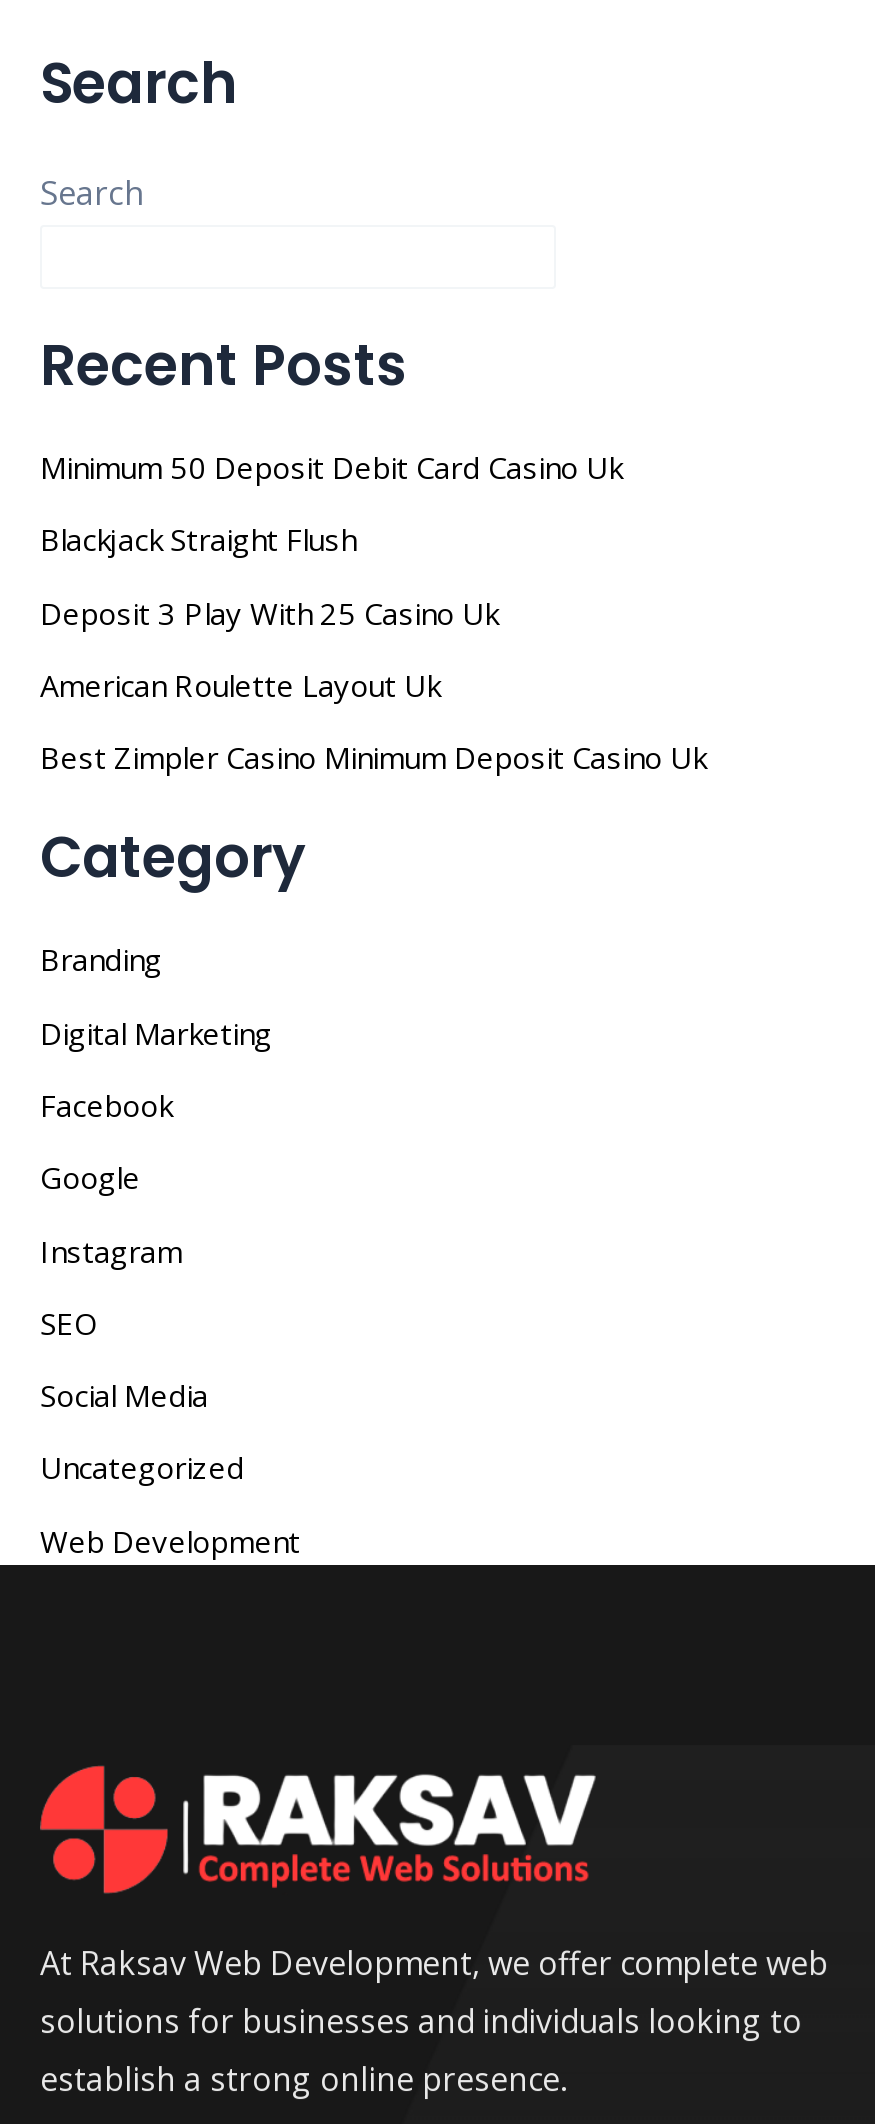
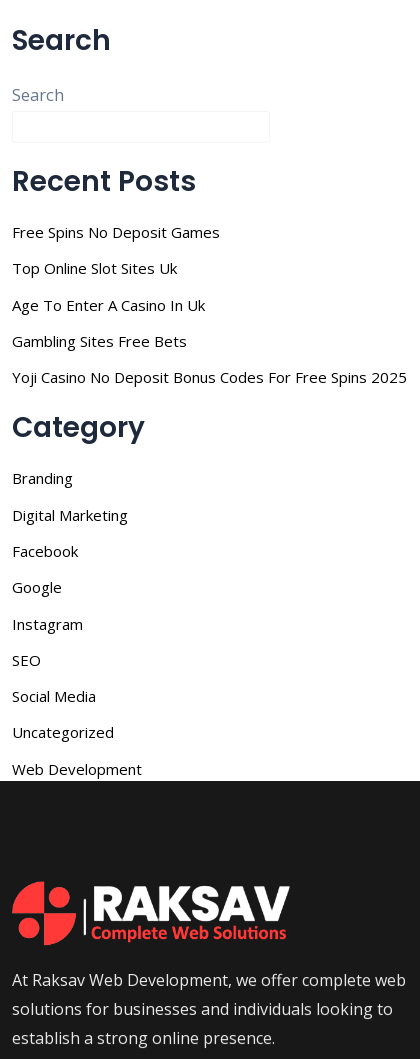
[40,447,622,487] Minimum 50 Deposit Debit Card Casino Uk -> [12,222,220,242] Free Spins No Deposit Games
[40,520,356,560] Blackjack Straight Flush -> [12,258,177,278] Top Online Slot Sites Uk
[40,593,498,633] Deposit 3 Play With 25 Casino Uk -> [12,295,205,315] Age To Enter A Casino In Uk
[40,665,440,705] American Roulette Layout Uk -> [12,331,187,351] Gambling Sites Free Bets
[40,738,706,778] Best Zimpler Casino Minimum Deposit Casino Uk -> [12,367,407,387] Yoji Casino No Deposit Bonus Codes For Free Spins 2025

